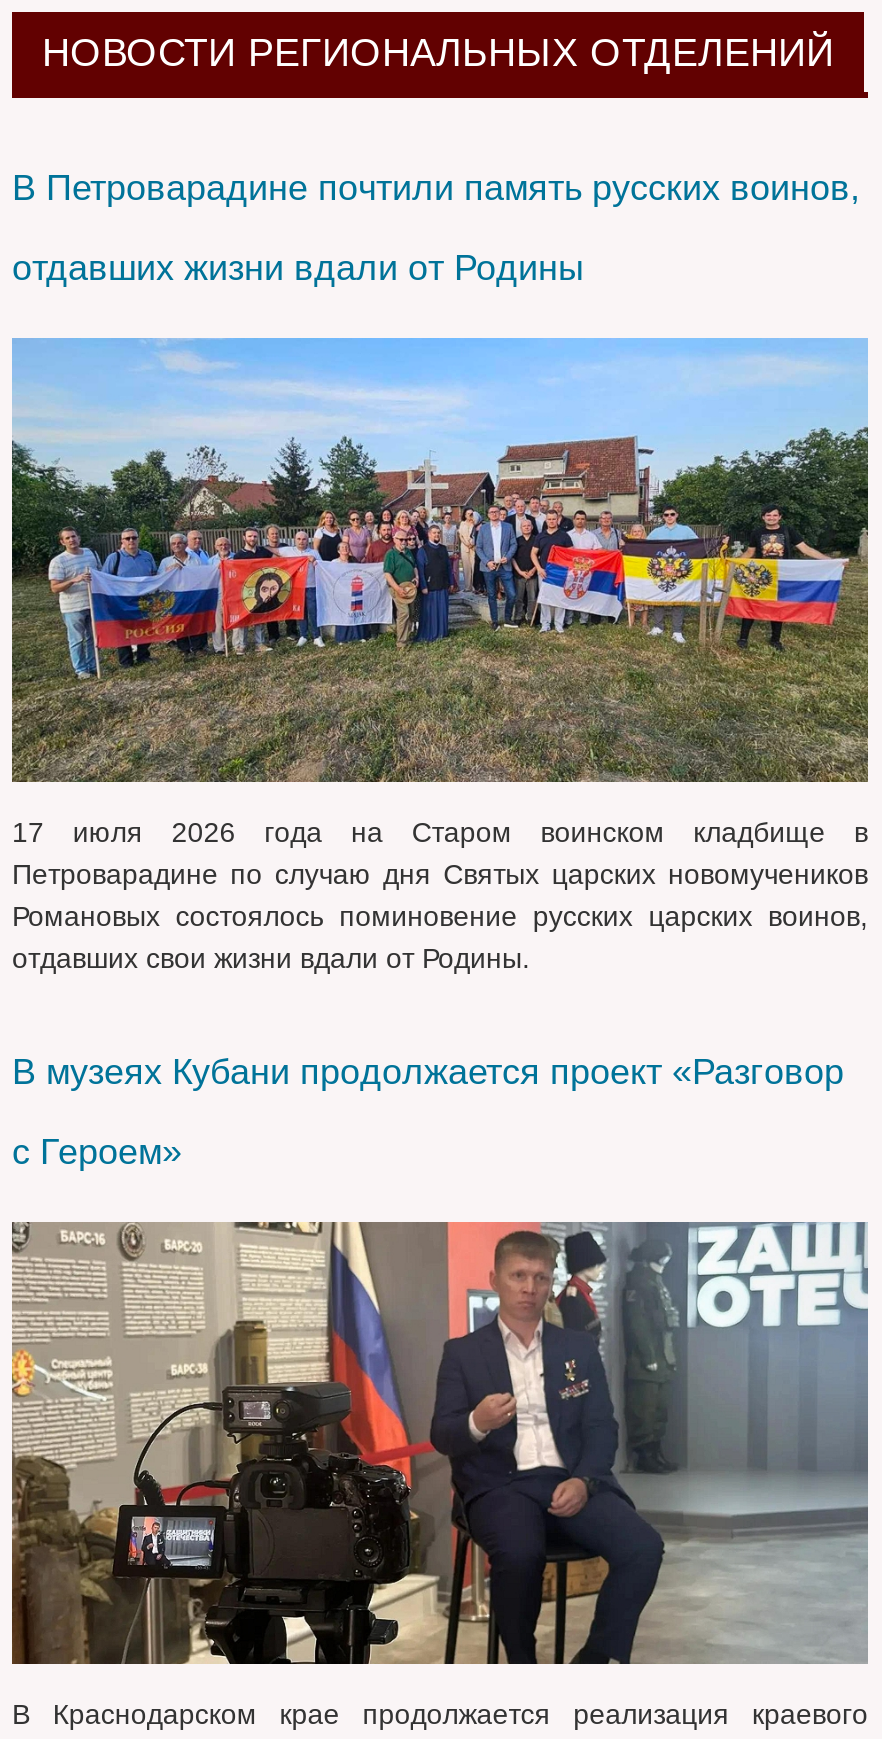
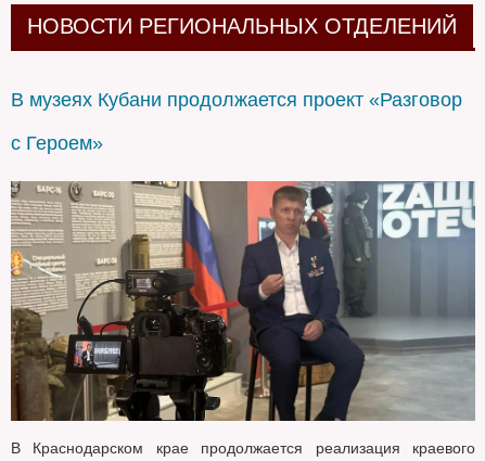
[12,169,860,289] В Петроварадине почтили память русских воинов, | отдавших жизни вдали от Родины -> none
[10,336,870,974] [image] | 17 июля 2026 года на Старом воинском кладбище в | Петроварадине по случаю дня Святых царских новомучеников | Романовых состоялось поминовение русских царских воинов, | отдавших свои жизни вдали от Родины. -> none

